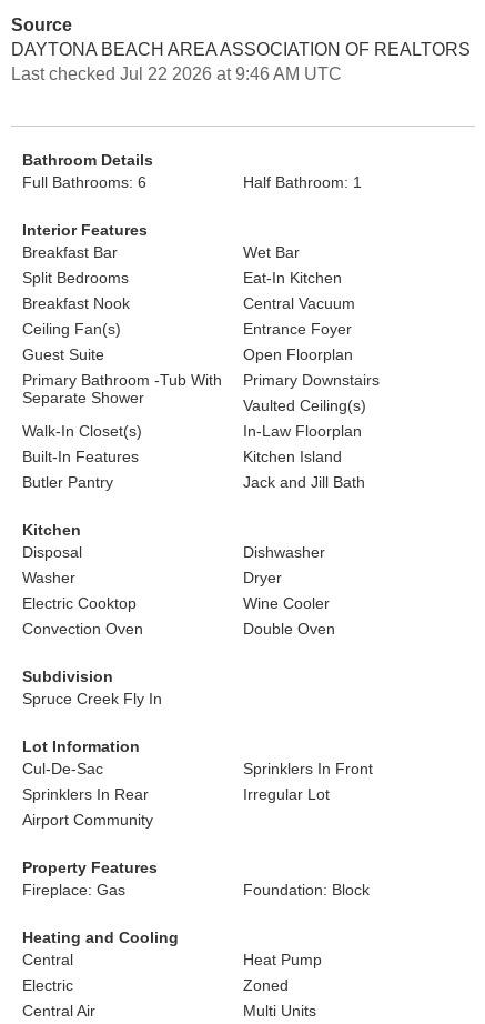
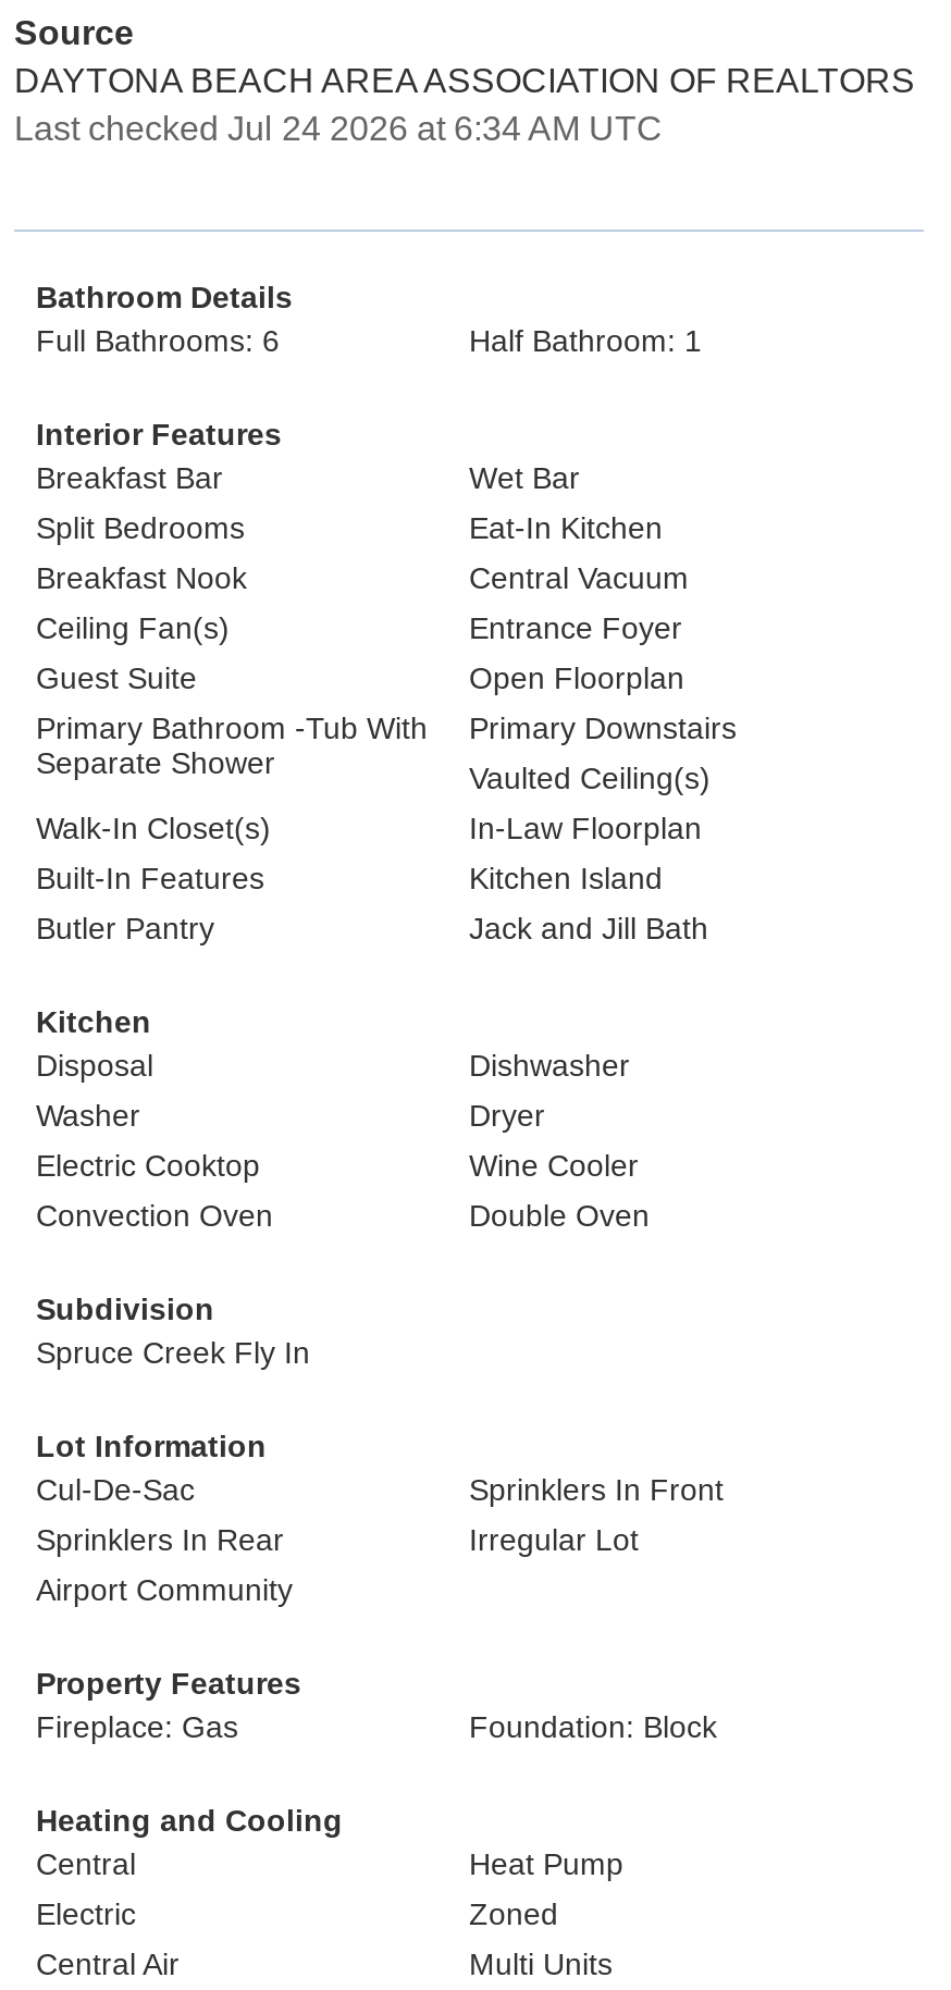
[11,64,342,83] Last checked Jul 22 2026 at 9:46 AM UTC -> [14,110,663,147] Last checked Jul 24 2026 at 6:34 AM UTC

